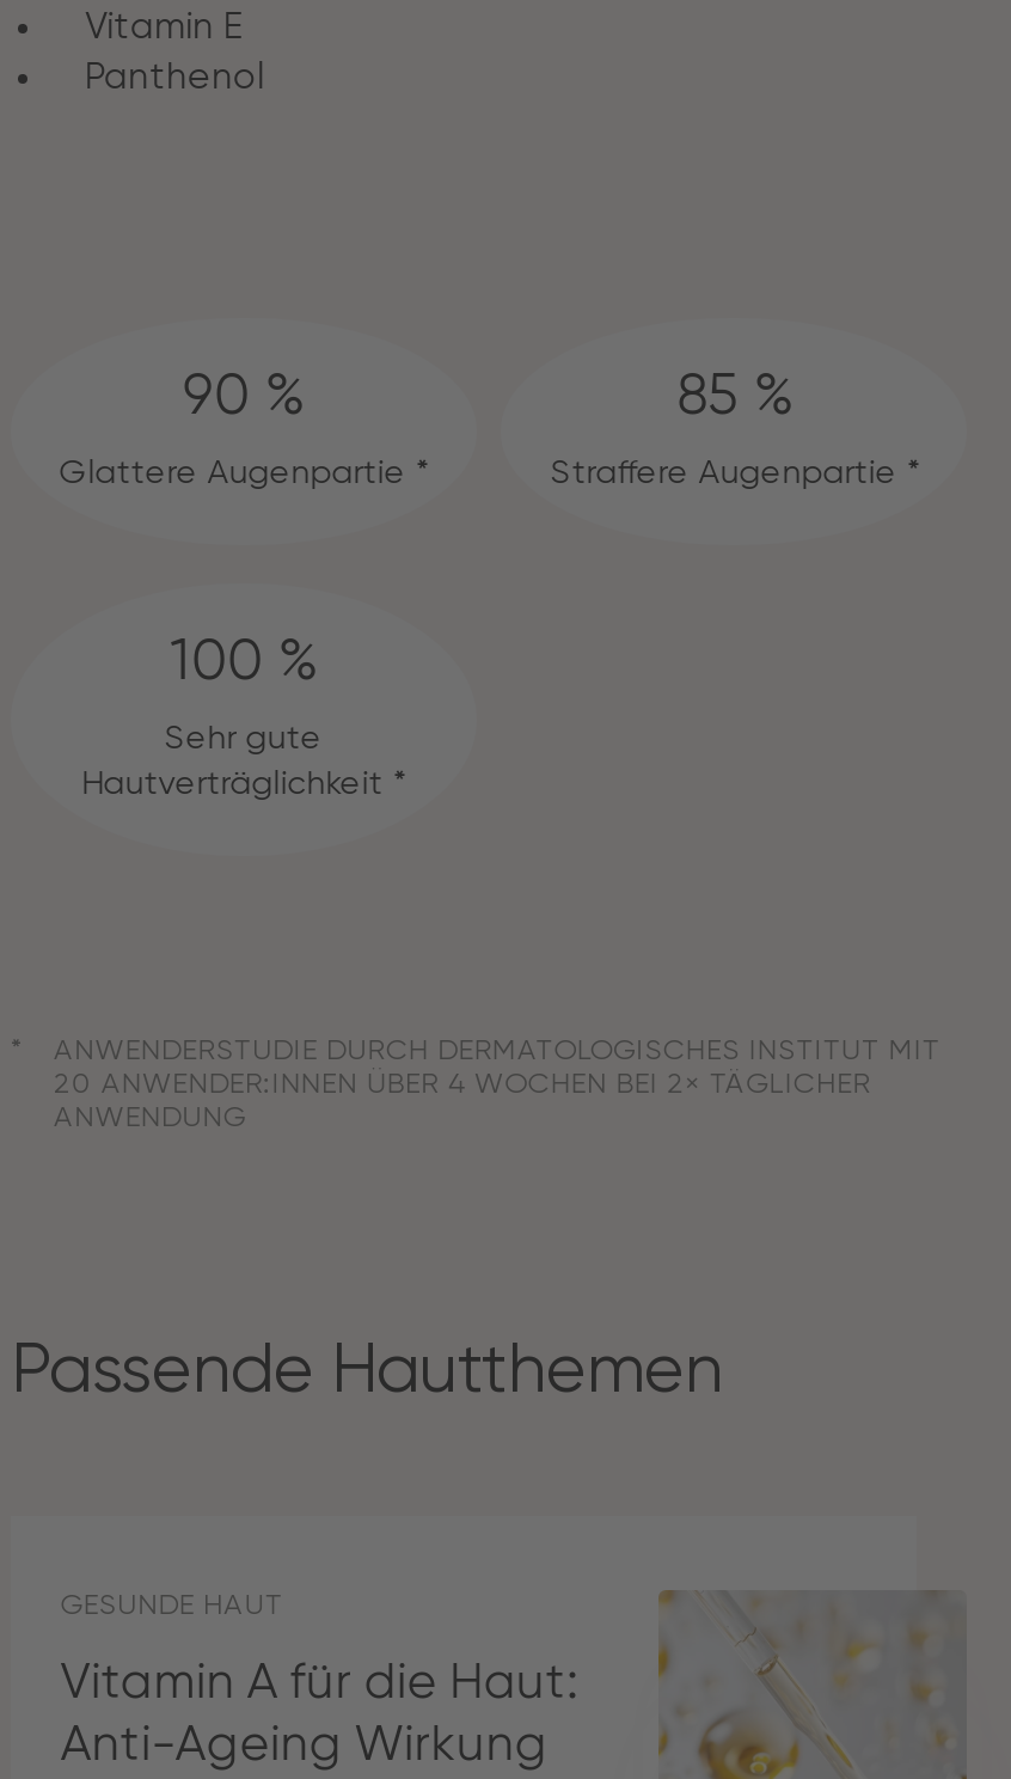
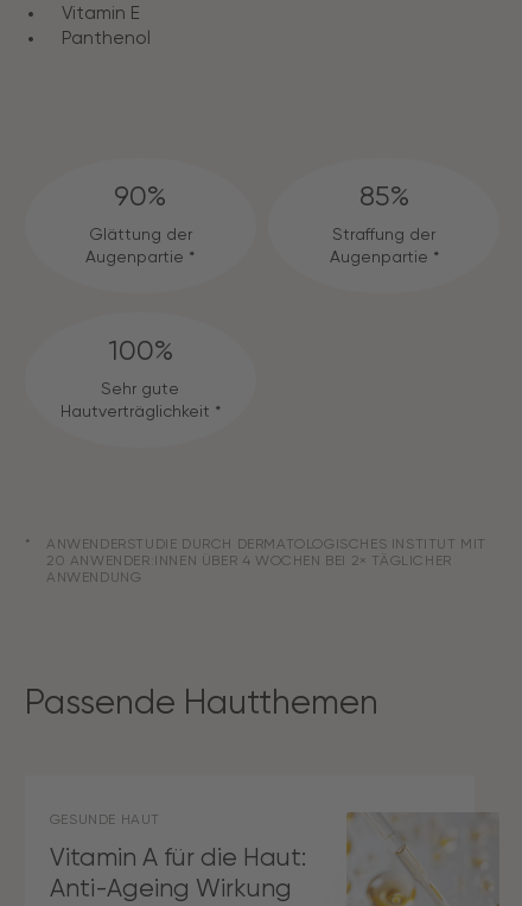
[184,368,303,425] 90 % -> [114,183,166,211] 90%
[677,368,792,425] 85 % -> [359,183,409,211] 85%
[59,457,427,490] Glattere Augenpartie * -> [86,227,195,266] Glättung der | Augenpartie *
[550,457,918,490] Straffere Augenpartie * -> [329,227,439,266] Straffung der | Augenpartie *
[170,632,316,690] 100 % -> [108,337,173,365] 100%

